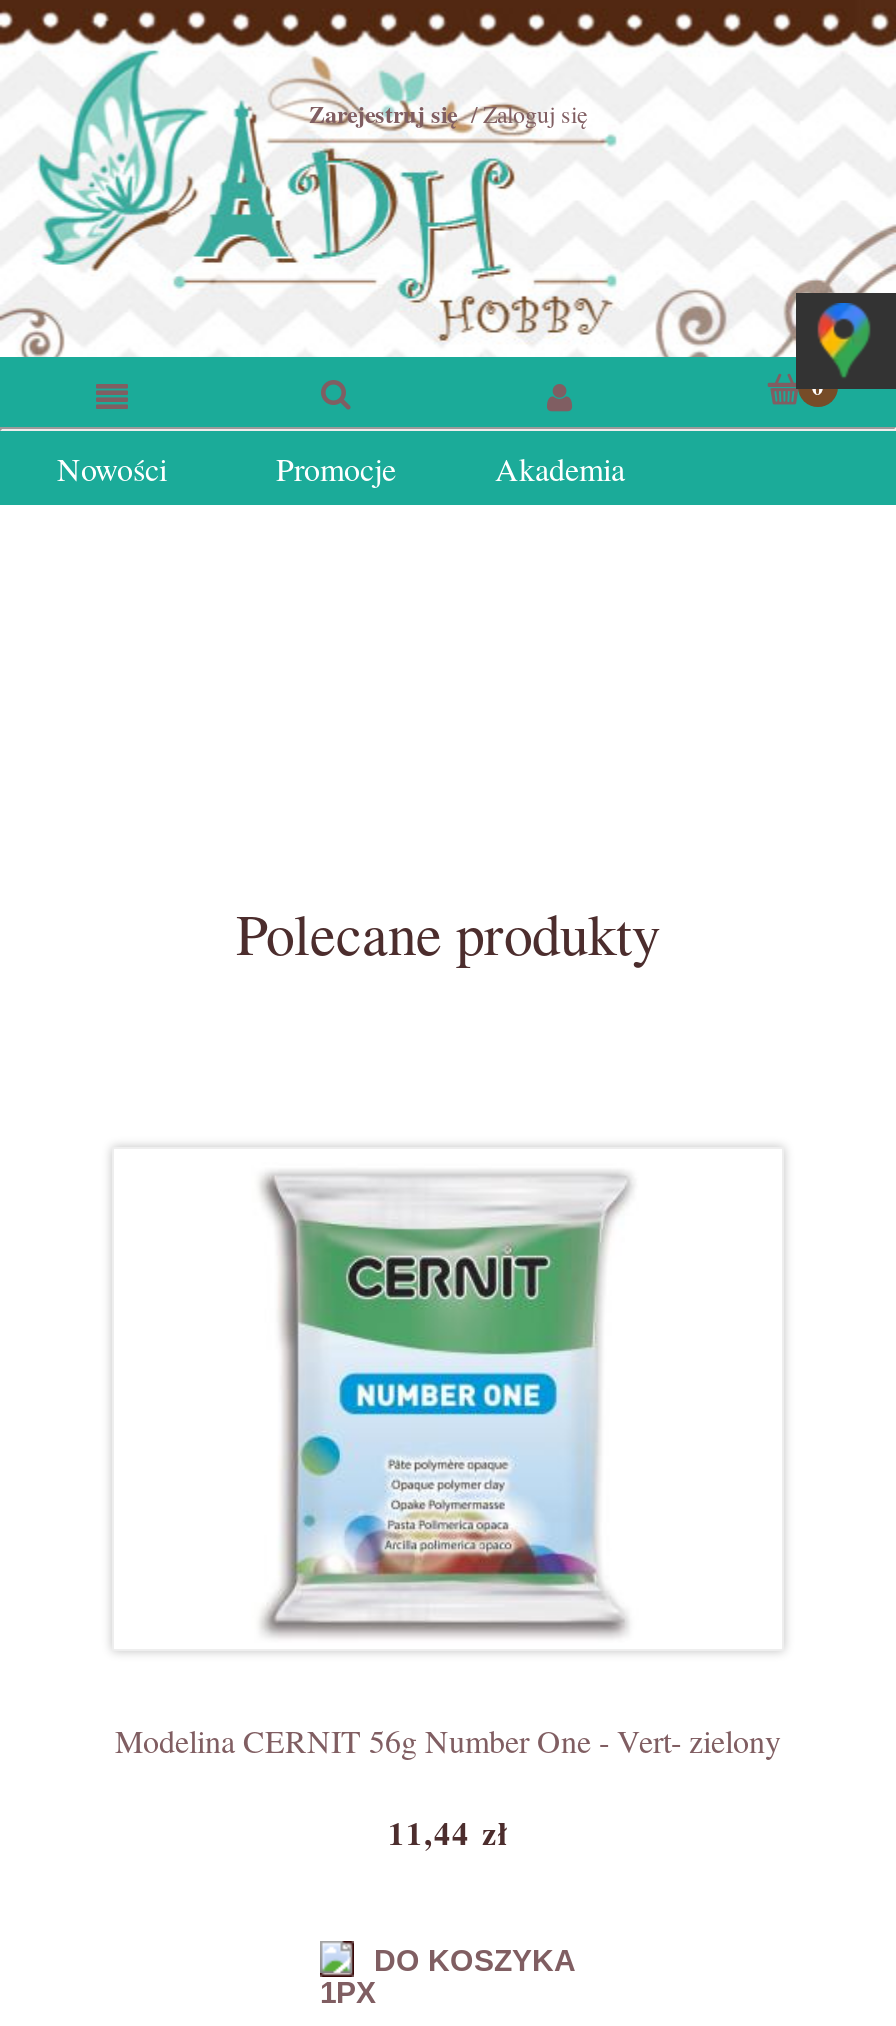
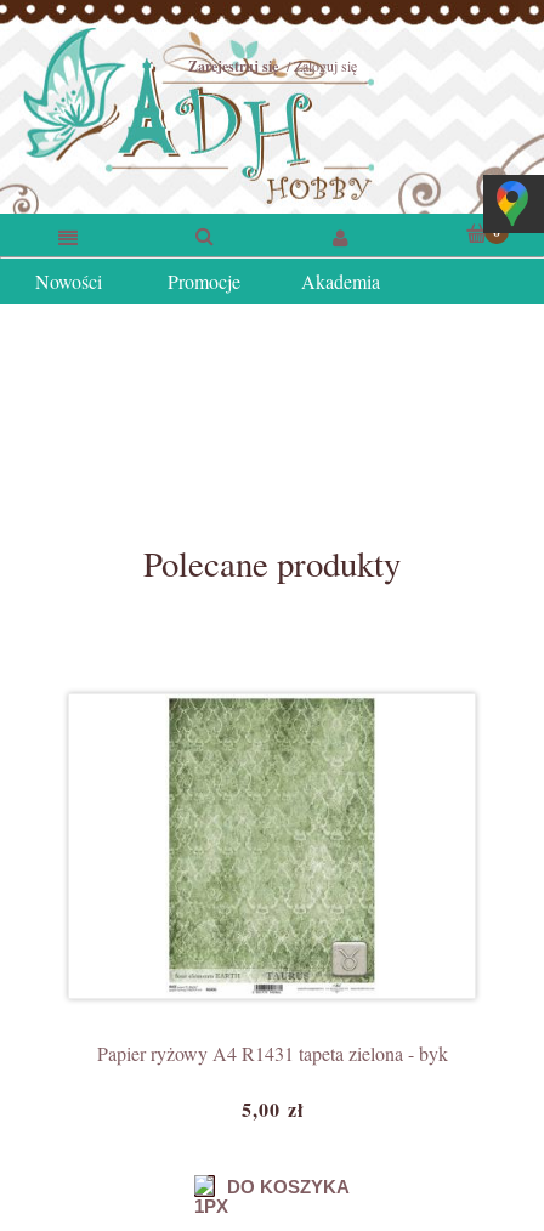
[115,1155,781,1760] [image] | Modelina CERNIT 56g Number One - Vert- zielony -> [97,697,447,1066] [image] | Papier ryżowy A4 R1431 tapeta zielona - byk
[388,1810,508,1856] 11,44 zł -> [241,1095,303,1123] 5,00 zł

